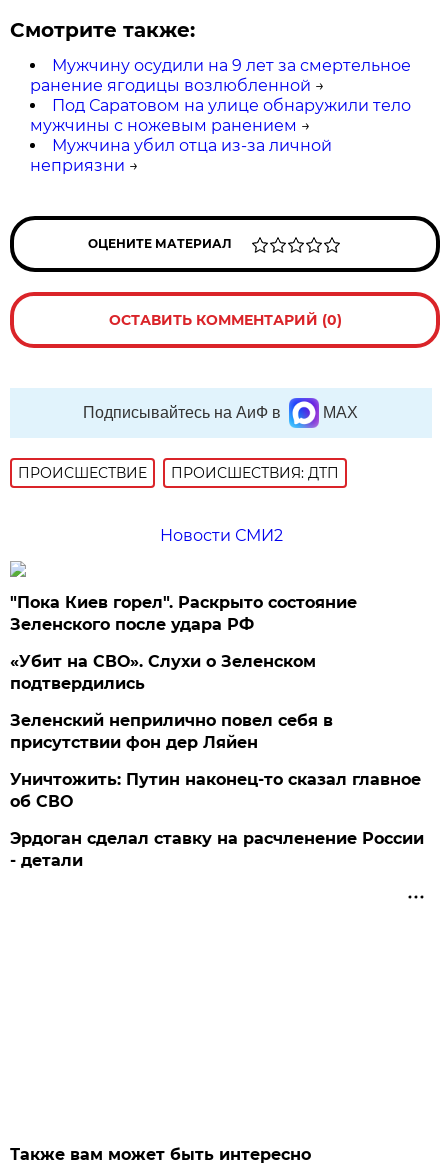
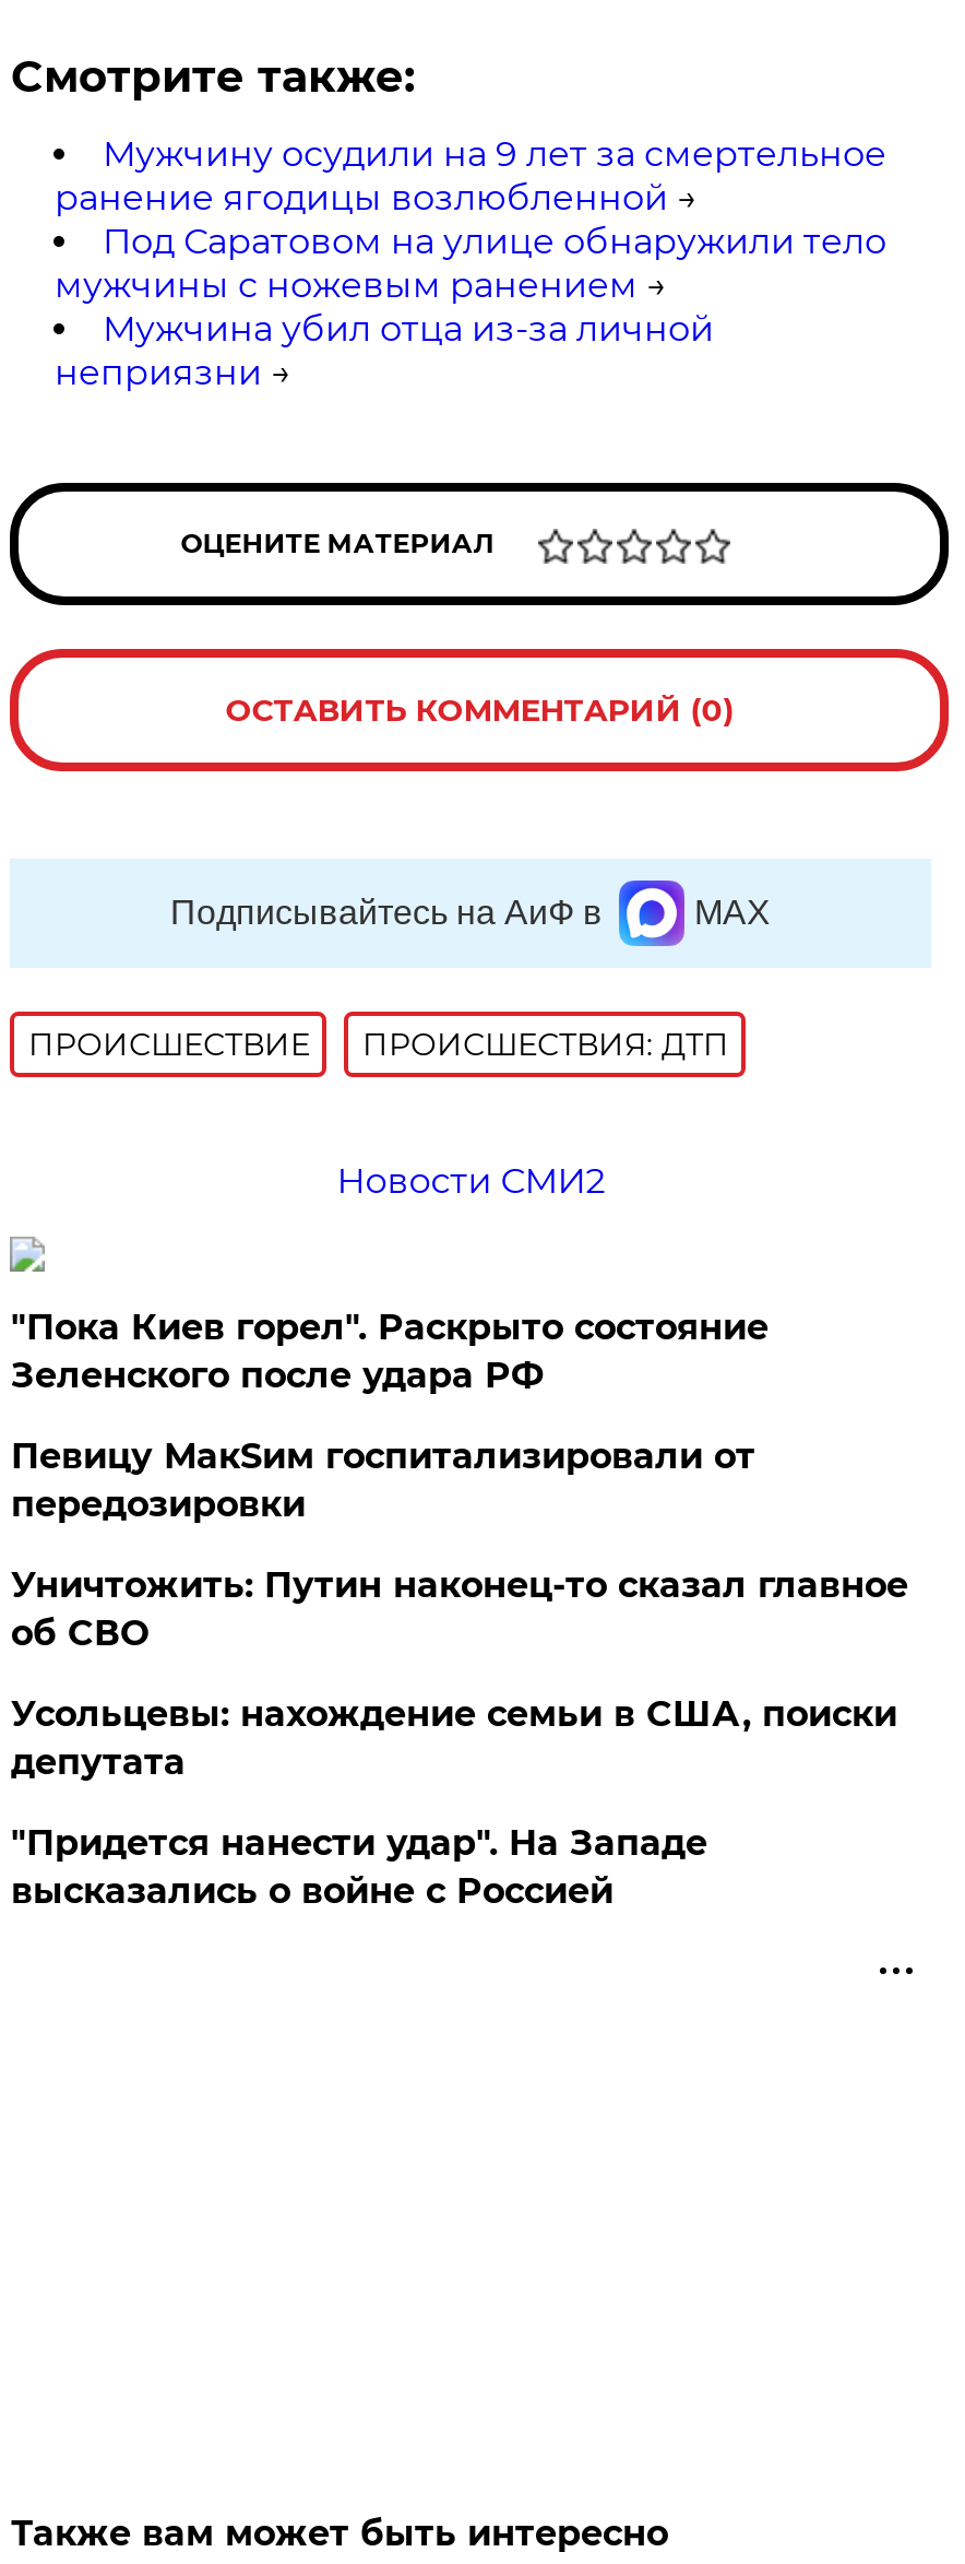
[10,652,333,752] «Убит на СВО». Слухи о Зеленском | подтвердились | Зеленский неприлично повел cебя в | присутствии фон дер Ляйен -> [11,1435,755,1525] Певицу МакSим госпитализировали от | передозировки
moved [10,770,421,811] -> [11,1564,908,1654]: Уничтожить: Путин наконец-то сказал главное | об СВО
[10,829,424,870] Эрдоган сделал ставку на расчленение России | - детали -> [11,1693,897,1912] Усольцевы: нахождение семьи в США, поиски | депутата | "Придется нанести удар". На Западе | высказались о войне с Россией

